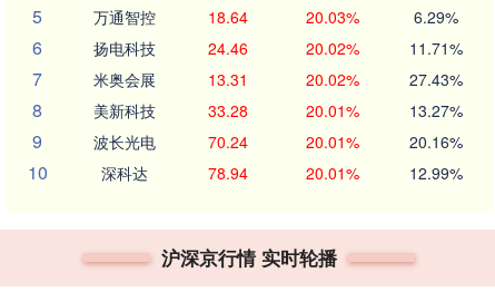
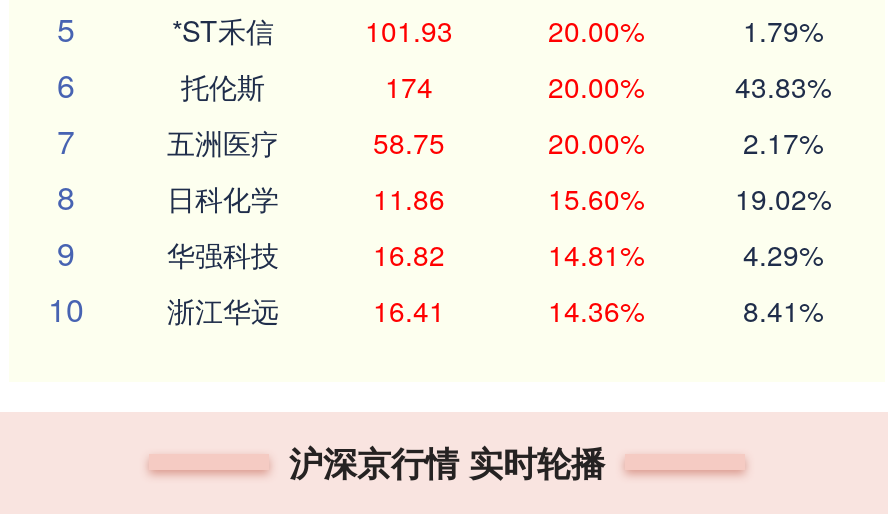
[93,6,458,28] 万通智控 | 18.64 | 20.03% | 6.29% -> [172,10,823,50] *ST禾信 | 101.93 | 20.00% | 1.79%
[93,37,463,59] 扬电科技 | 24.46 | 20.02% | 11.71% -> [181,66,831,106] 托伦斯 | 174 | 20.00% | 43.83%
[93,68,463,90] 米奥会展 | 13.31 | 20.02% | 27.43% -> [167,122,823,162] 五洲医疗 | 58.75 | 20.00% | 2.17%
[93,99,463,121] 美新科技 | 33.28 | 20.01% | 13.27% -> [167,178,831,218] 日科化学 | 11.86 | 15.60% | 19.02%
[93,130,463,153] 波长光电 | 70.24 | 20.01% | 20.16% -> [167,234,823,274] 华强科技 | 16.82 | 14.81% | 4.29%
[101,162,463,184] 深科达 | 78.94 | 20.01% | 12.99% -> [167,290,823,330] 浙江华远 | 16.41 | 14.36% | 8.41%

